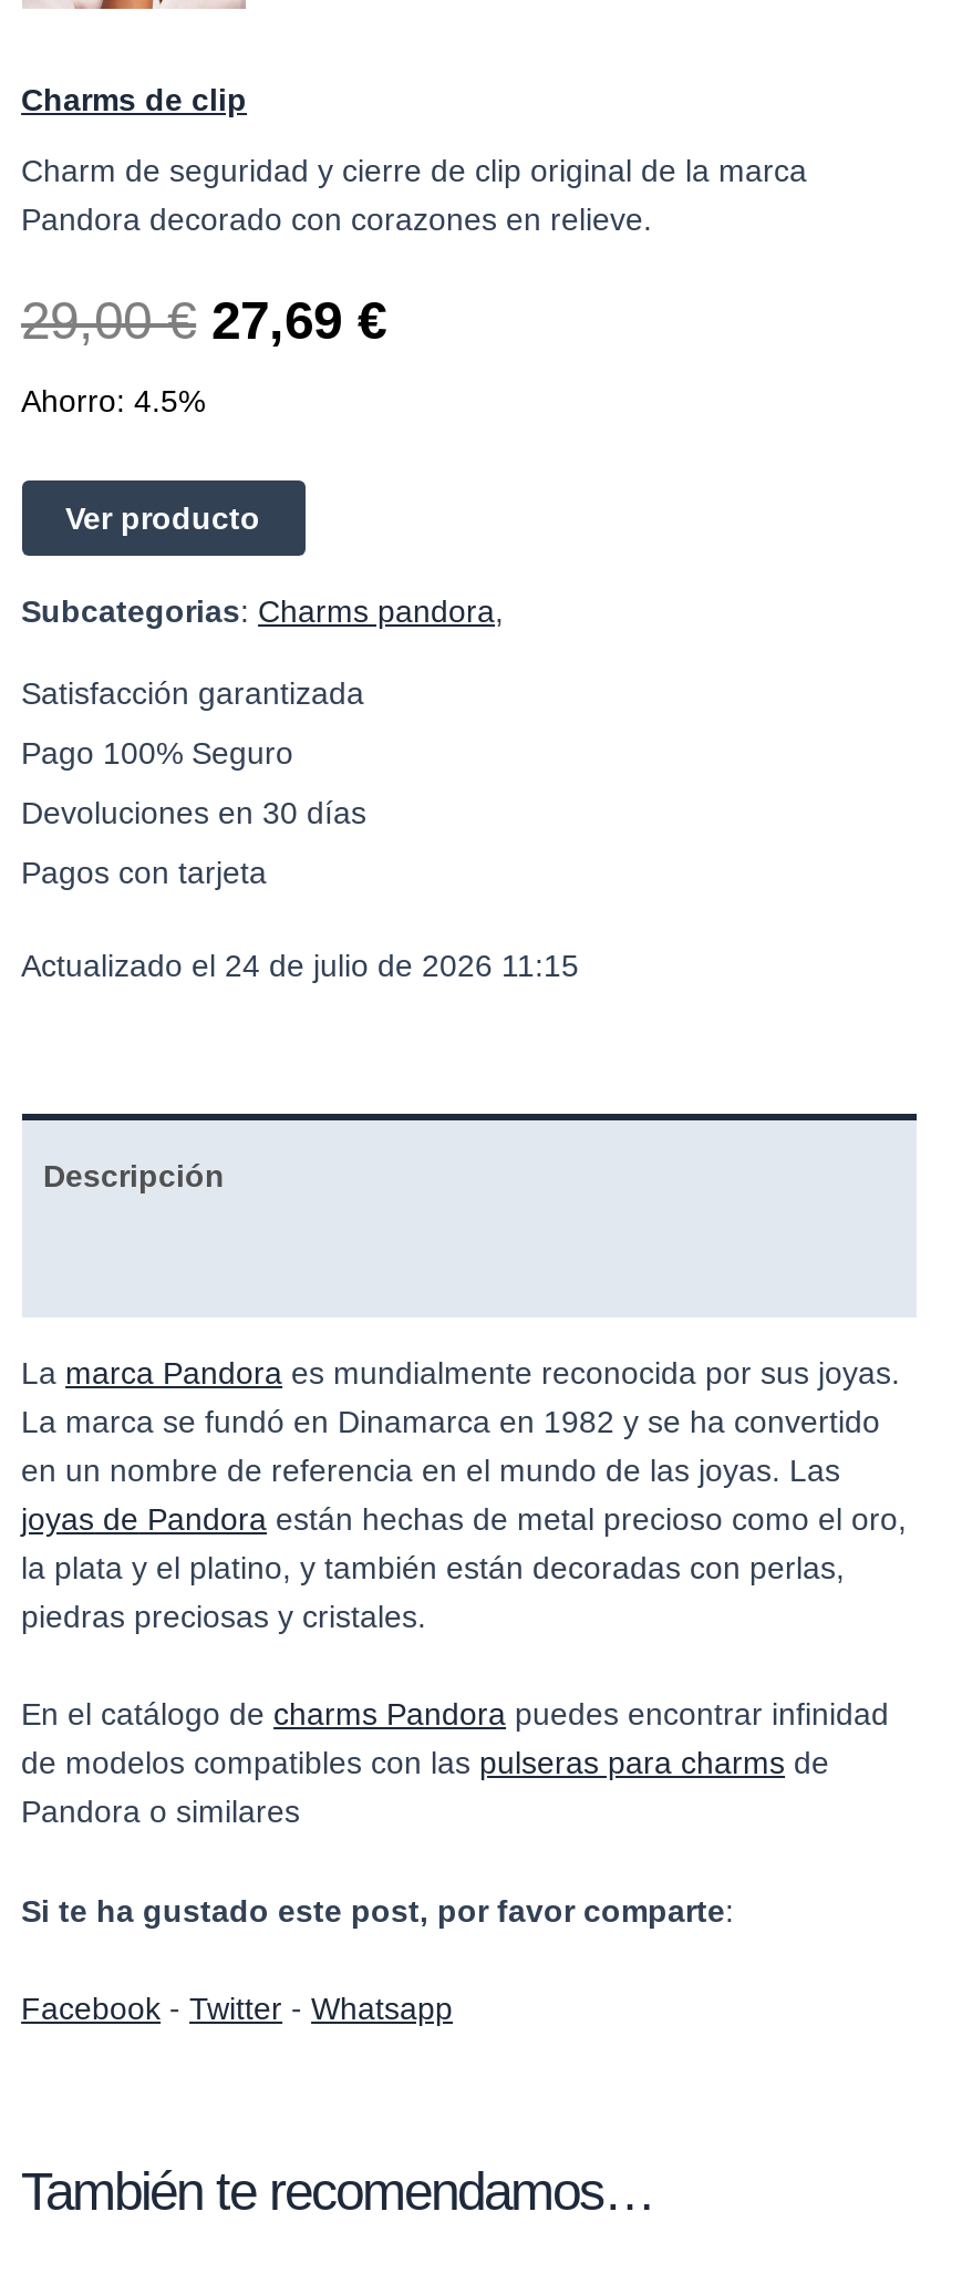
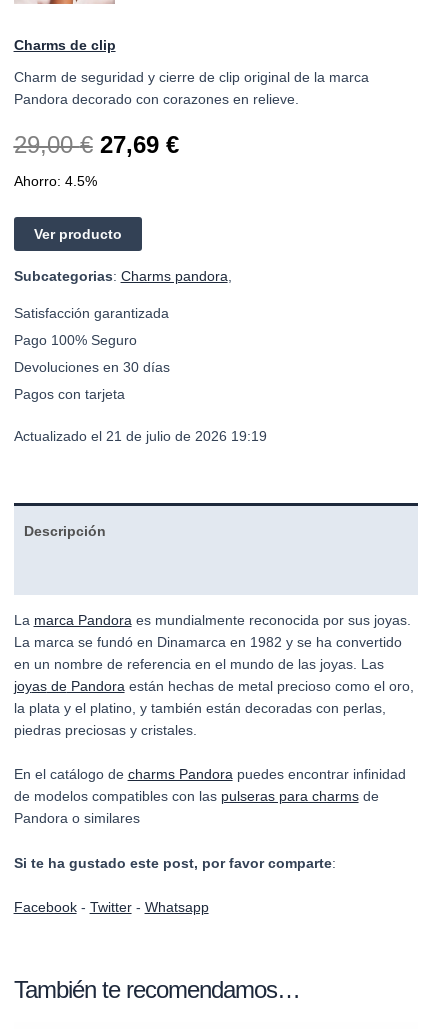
[21,948,579,983] Actualizado el 24 de julio de 2026 11:15 -> [13,428,266,444] Actualizado el 21 de julio de 2026 19:19

